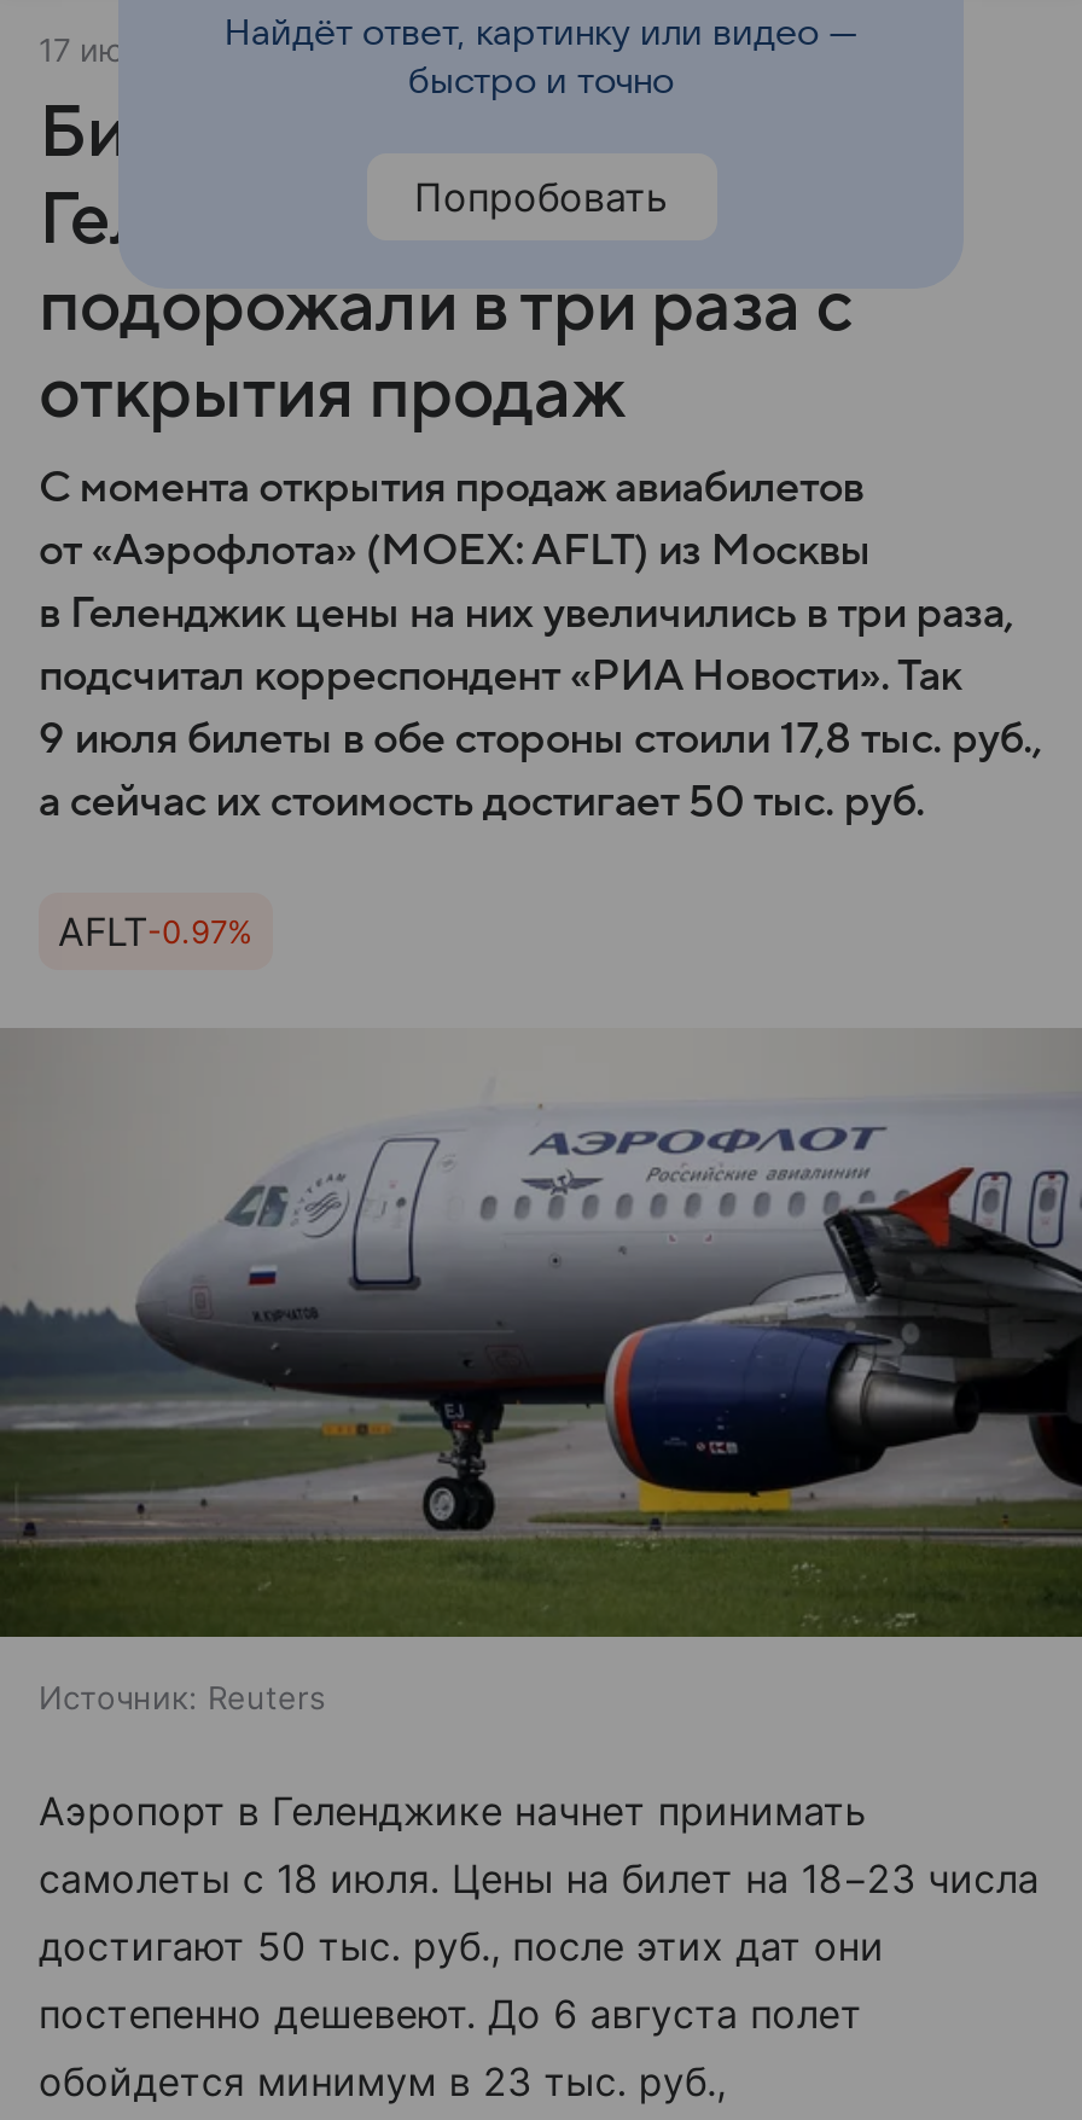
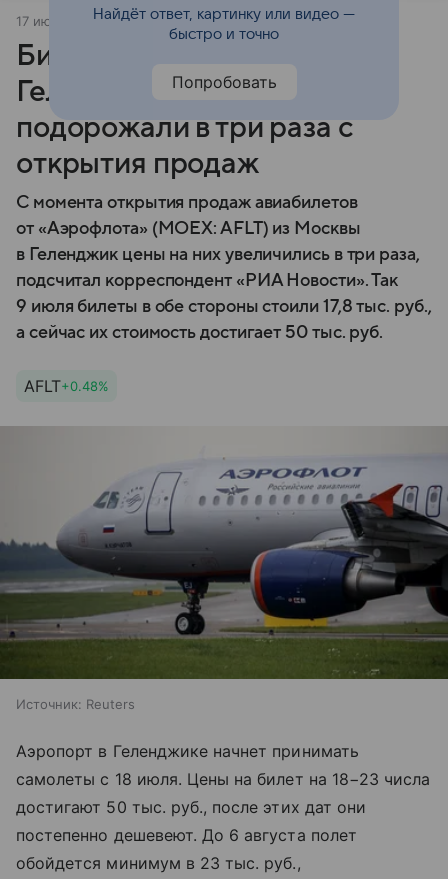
[58,907,254,956] AFLT-0.97% -> [24,376,109,396] AFLT+0.48%

